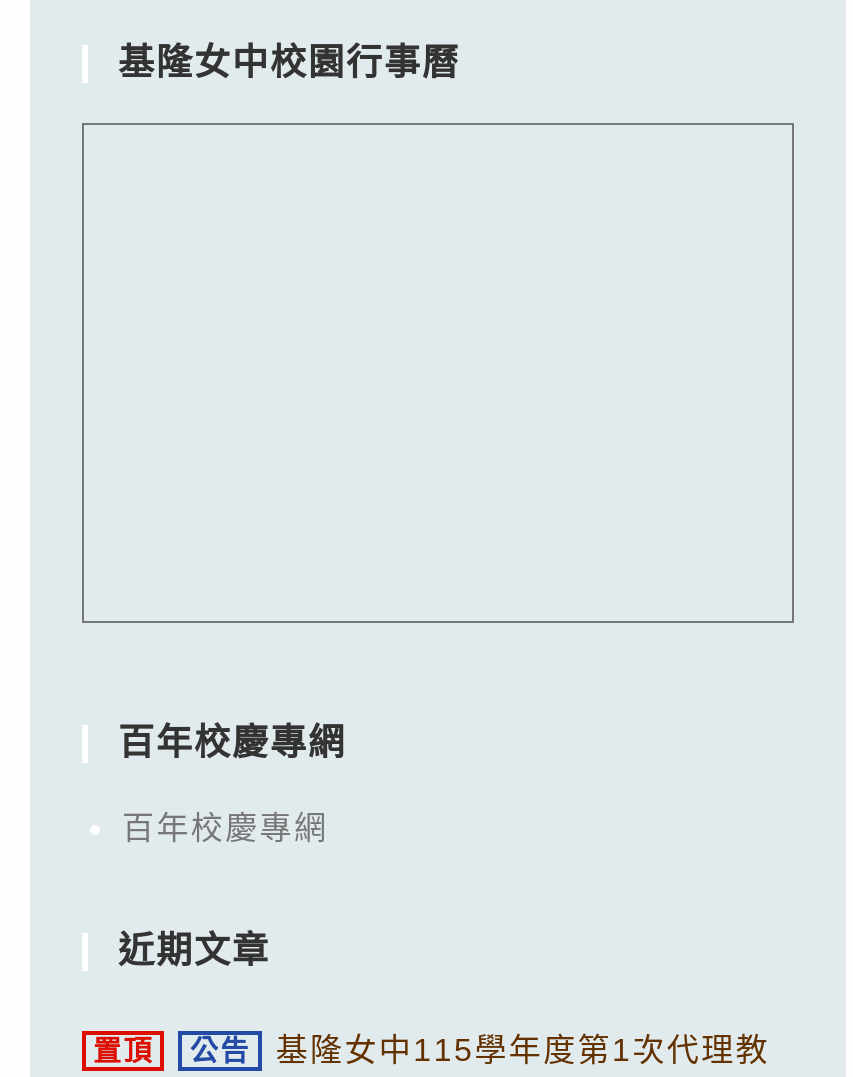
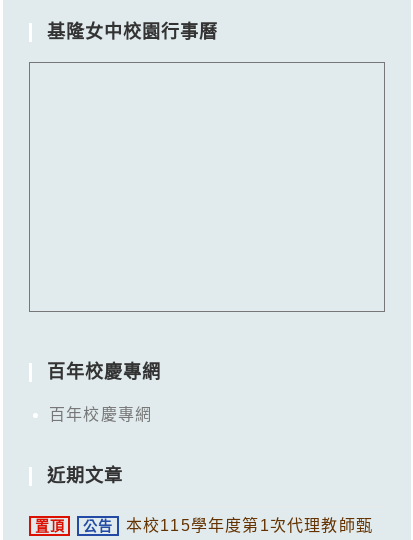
[276,1033,770,1067] 基隆女中115學年度第1次代理教 -> [126,517,373,534] 本校115學年度第1次代理教師甄

